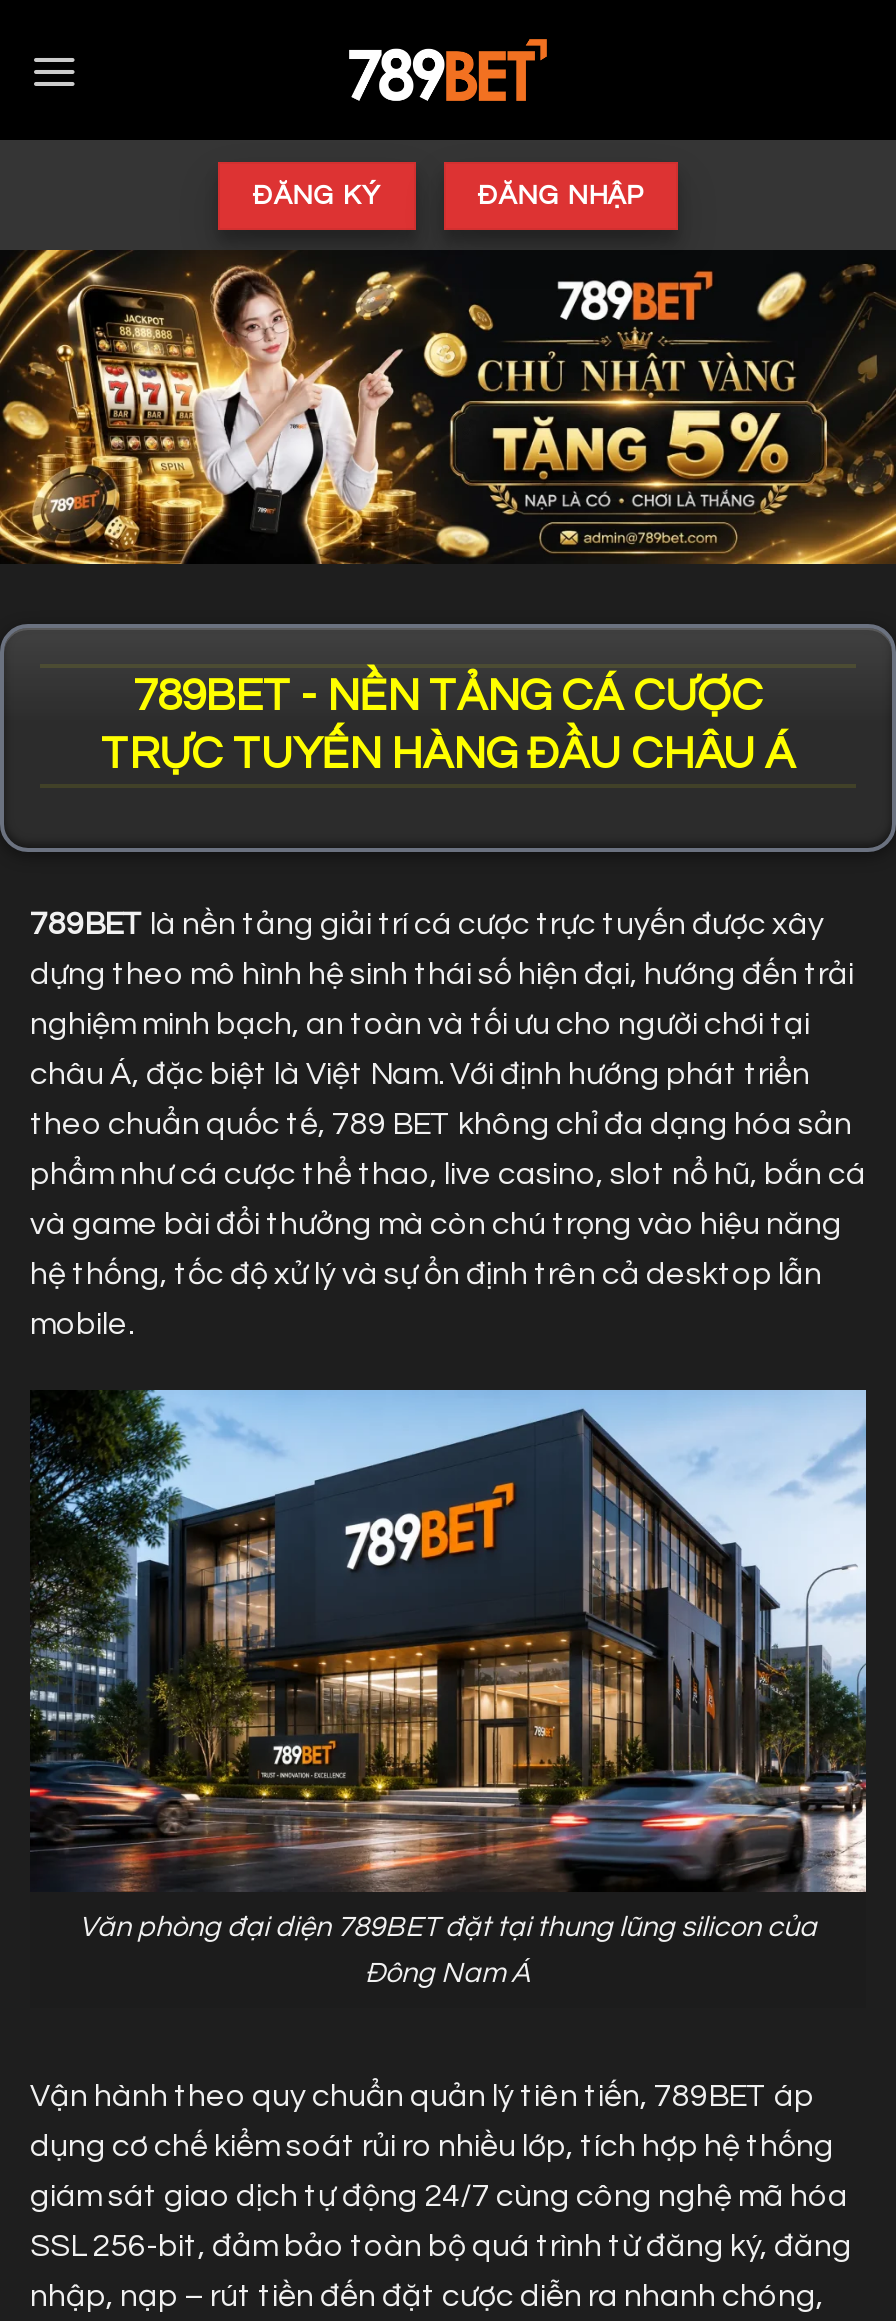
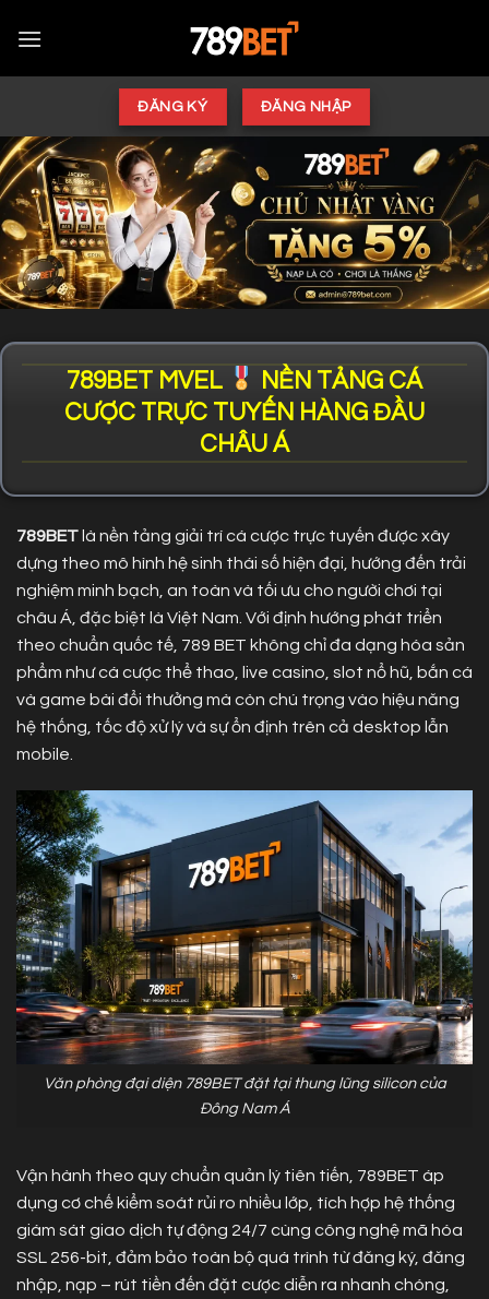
[101,675,795,779] 789BET - NỀN TẢNG CÁ CƯỢC | TRỰC TUYẾN HÀNG ĐẦU CHÂU Á -> [64,368,425,457] 789BET MVEL | NỀN TẢNG CÁ | CƯỢC TRỰC TUYẾN HÀNG ĐẦU | CHÂU Á

